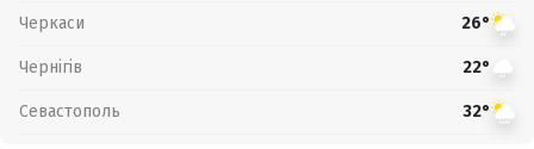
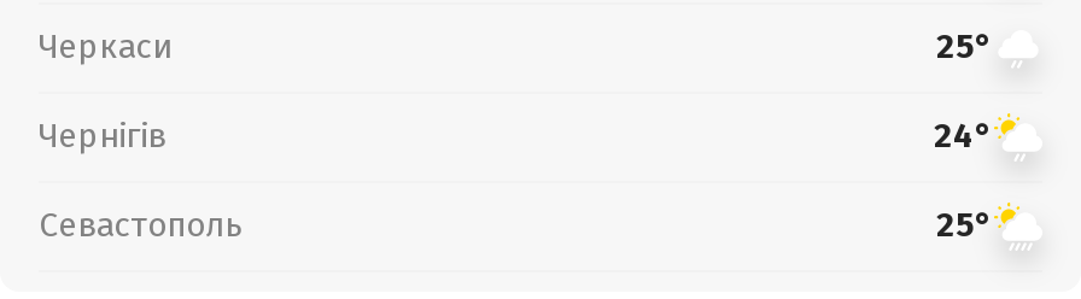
[461,13,491,33] 26° -> [936,27,994,68] 25°
[462,57,491,77] 22° -> [934,116,994,157] 24°
[462,101,491,122] 32° -> [936,205,994,246] 25°

